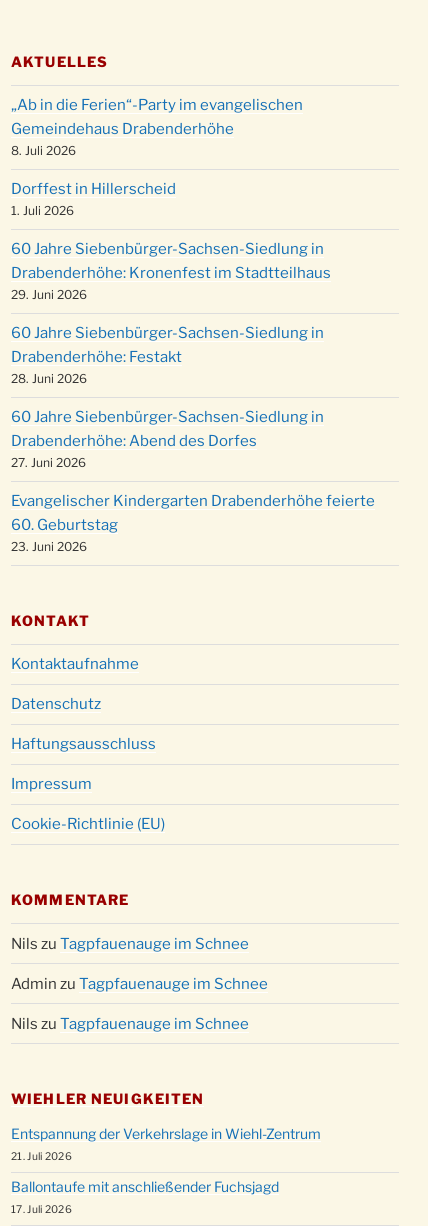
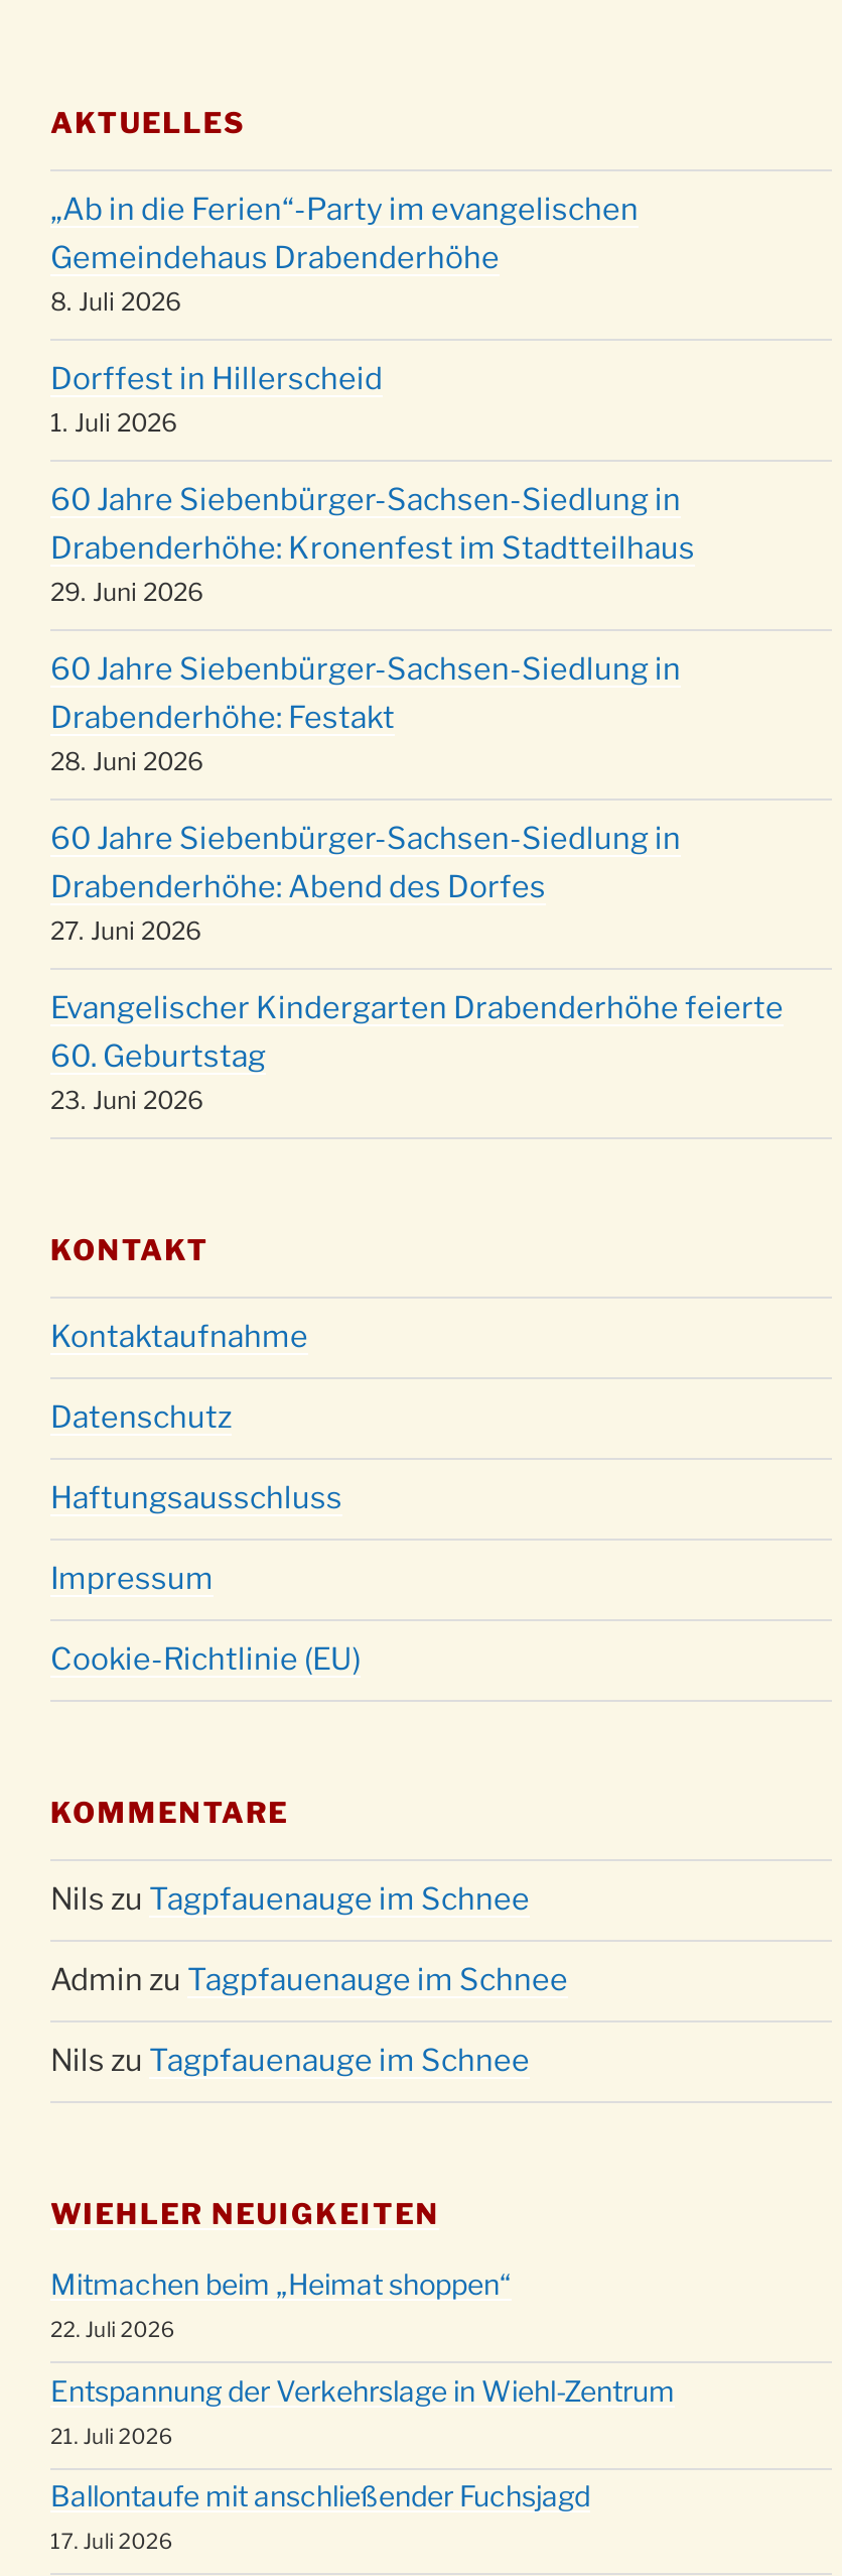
none -> [50,2267,512,2344] Mitmachen beim „Heimat shoppen“ | 22. Juli 2026

